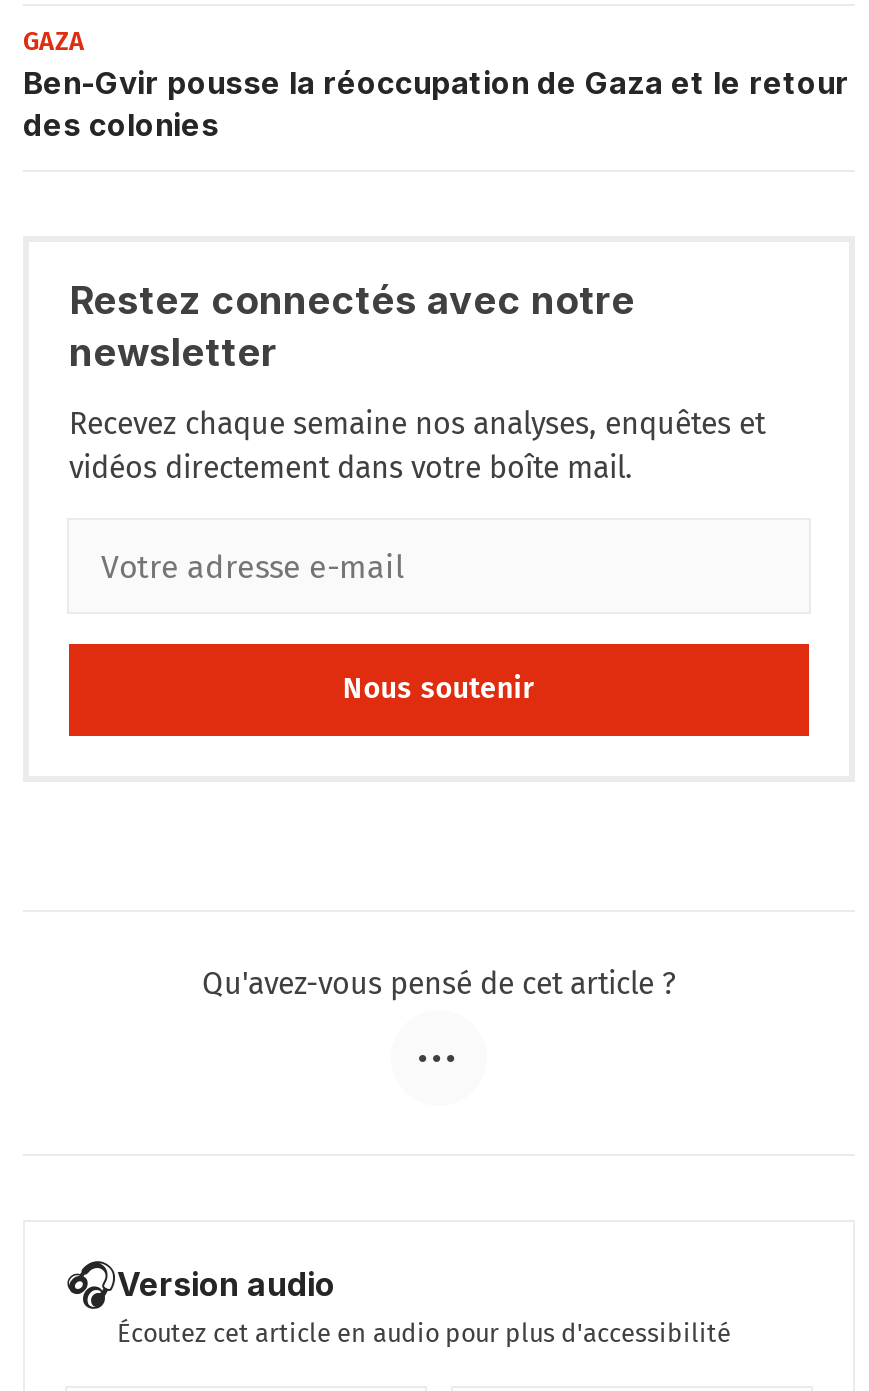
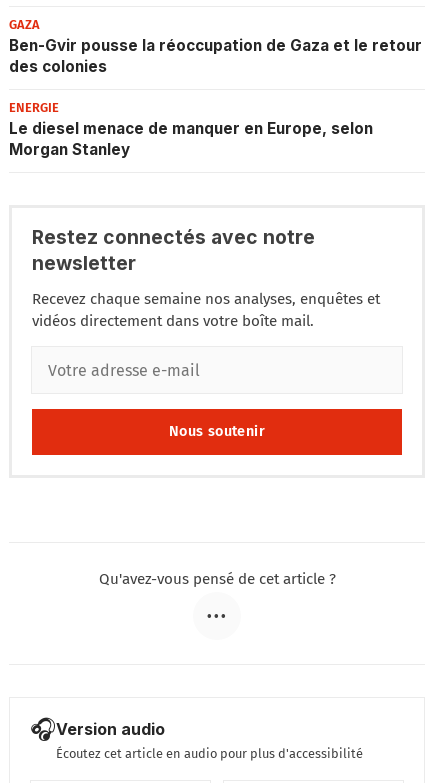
none -> [9,100,373,159] ENERGIE | Le diesel menace de manquer en Europe, selon | Morgan Stanley

